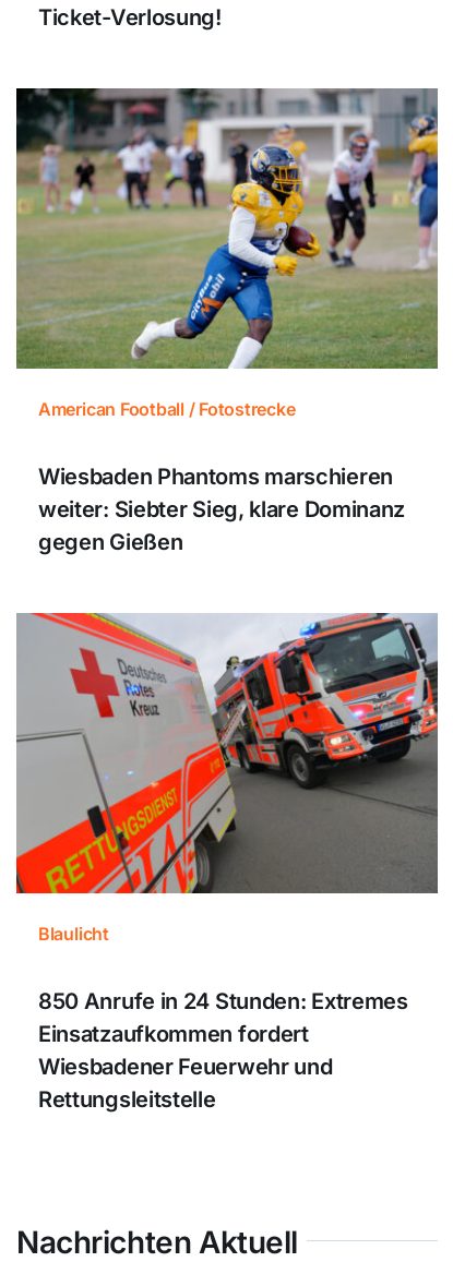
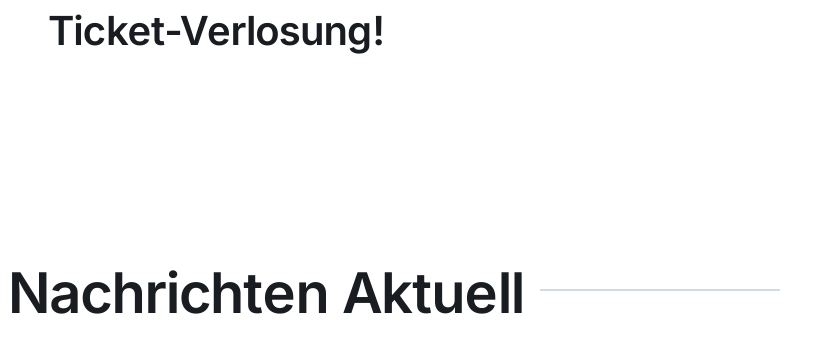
[15,87,439,555] [image] | American Football / Fotostrecke | Wiesbaden Phantoms marschieren | weiter: Siebter Sieg, klare Dominanz | gegen Gießen -> none
[15,612,439,1113] [image] | Blaulicht | 850 Anrufe in 24 Stunden: Extremes | Einsatzaufkommen fordert | Wiesbadener Feuerwehr und | Rettungsleitstelle -> none

